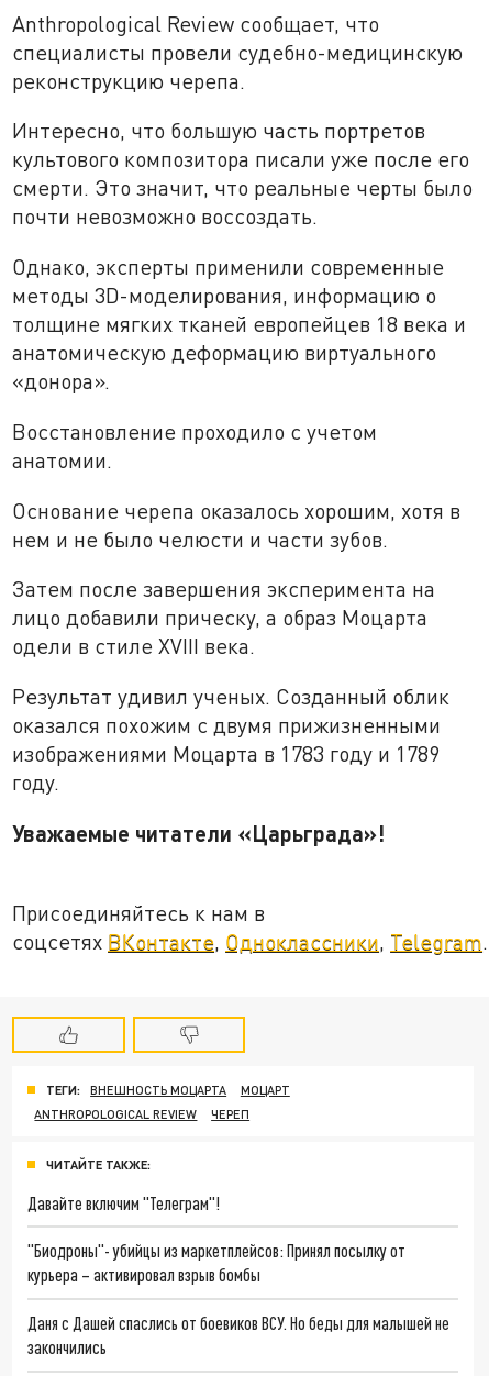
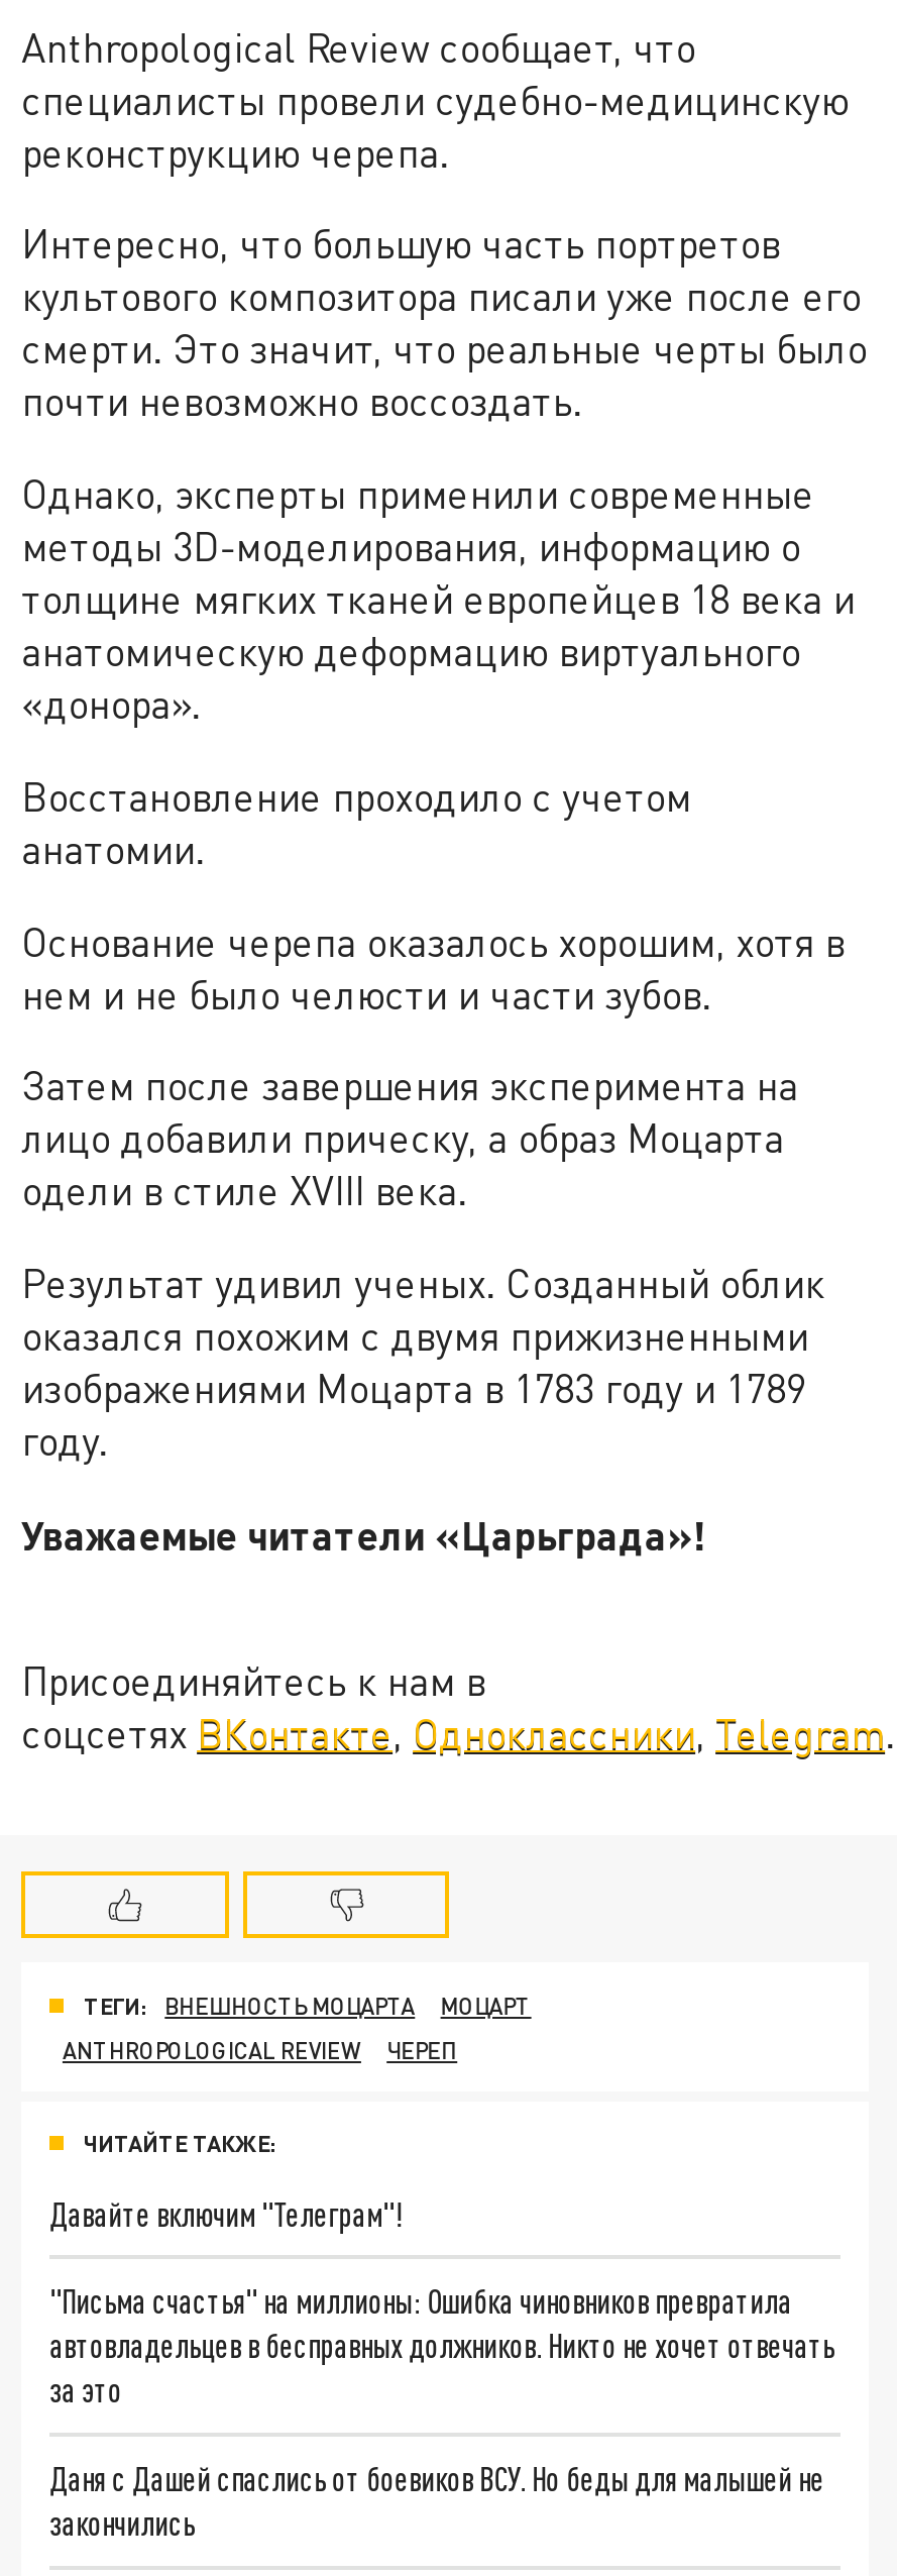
[28,1240,406,1285] "Биодроны"- убийцы из маркетплейсов: Принял посылку от | курьера – активировал взрыв бомбы -> [50,2282,835,2409] "Письма счастья" на миллионы: Ошибка чиновников превратила | автовладельцев в бесправных должников. Никто не хочет отвечать | за это

